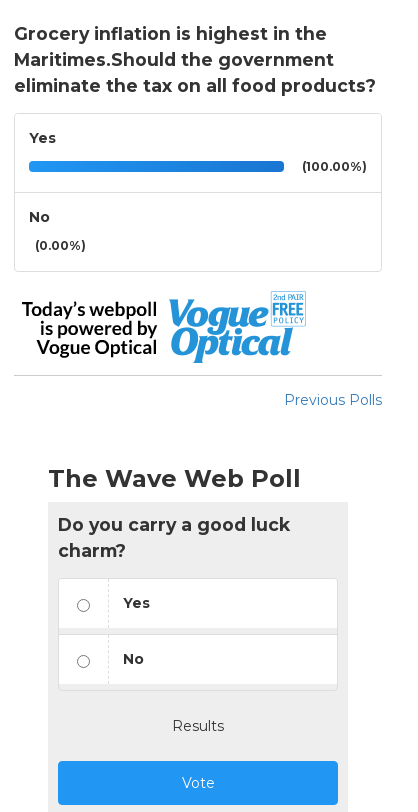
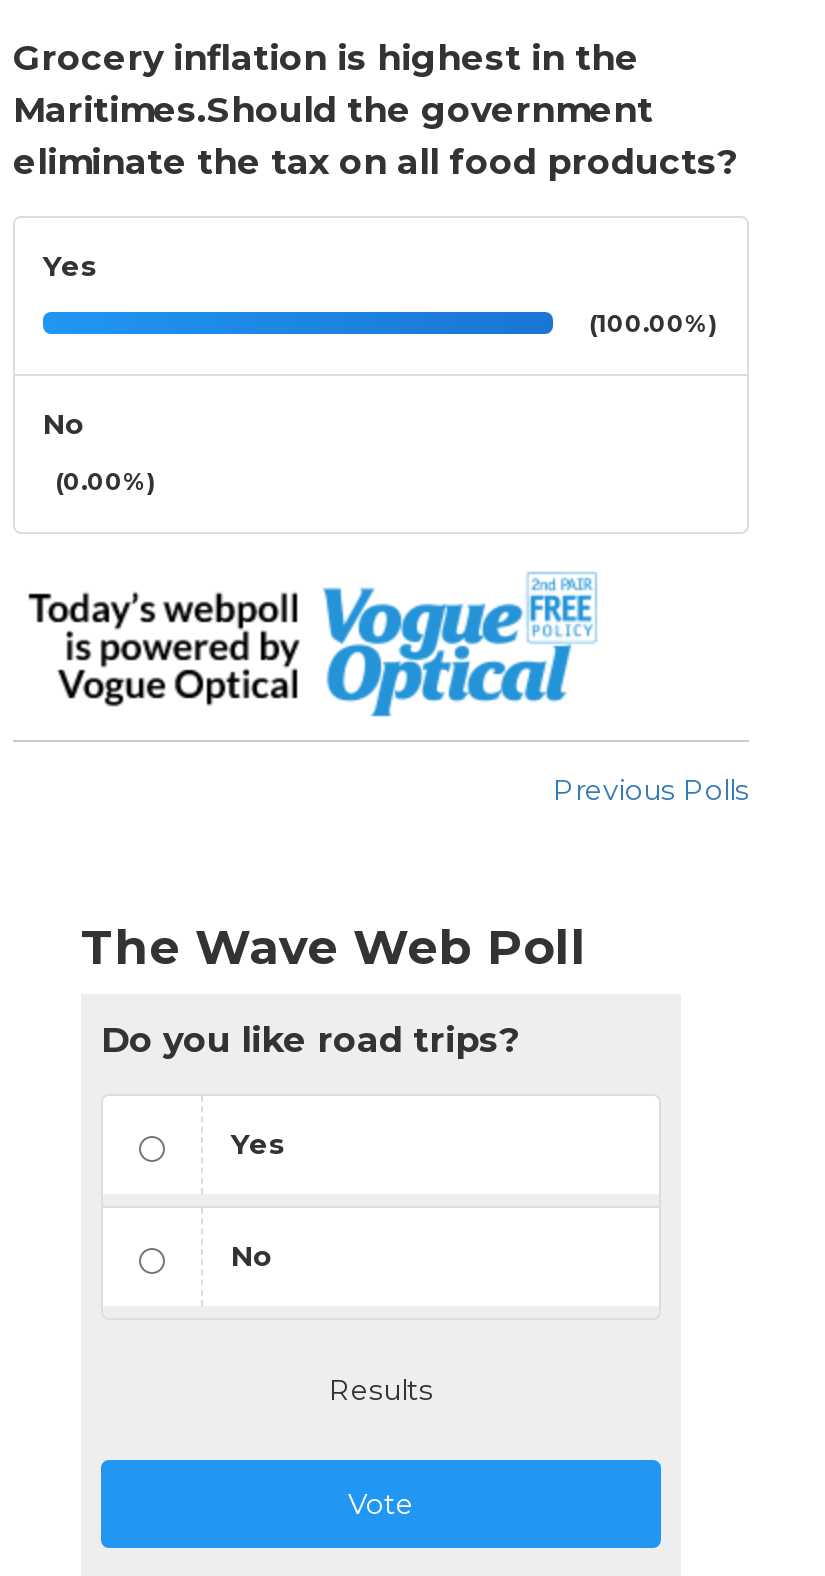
[58,514,290,561] Do you carry a good luck | charm? -> [101,1018,519,1060] Do you like road trips?

